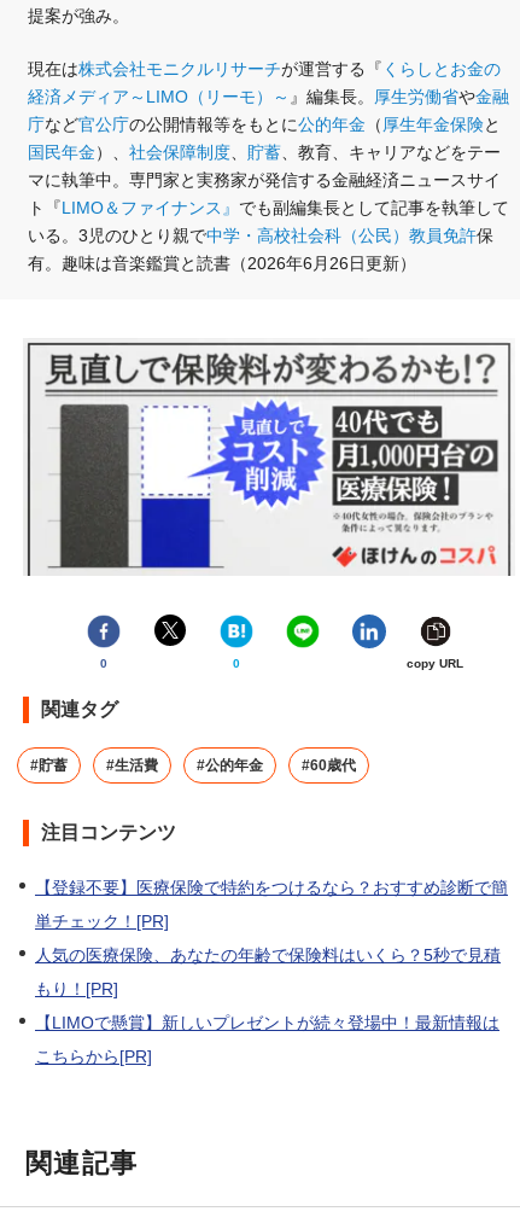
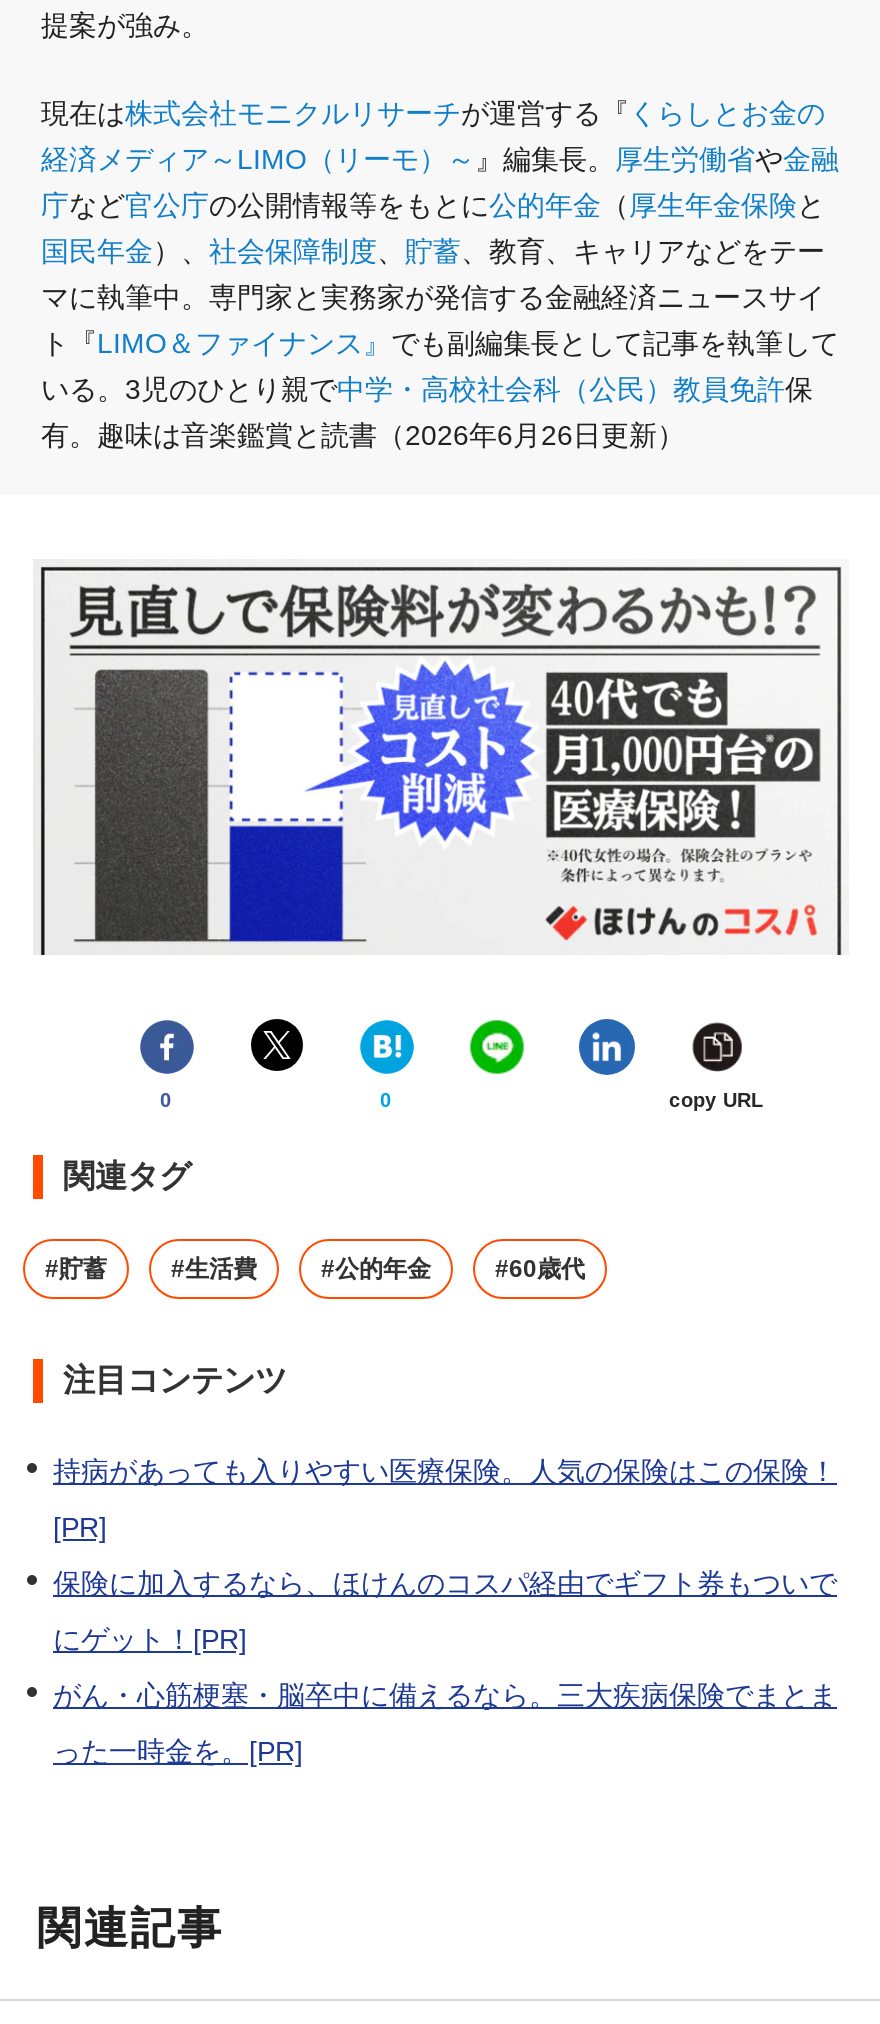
[35,878,508,897] 【登録不要】医療保険で特約をつけるなら？おすすめ診断で簡 -> [53,1454,837,1486] 持病があっても入りやすい医療保険。人気の保険はこの保険！
[35,912,169,931] 単チェック！[PR] -> [53,1510,107,1542] [PR]
[35,945,501,965] 人気の医療保険、あなたの年齢で保険料はいくら？5秒で見積 -> [53,1566,837,1598] 保険に加入するなら、ほけんのコスパ経由でギフト券もついで
[35,979,118,998] もり！[PR] -> [53,1622,247,1654] にゲット！[PR]
[35,1013,499,1032] 【LIMOで懸賞】新しいプレゼントが続々登場中！最新情報は -> [53,1678,837,1710] がん・心筋梗塞・脳卒中に備えるなら。三大疾病保険でまとま
[35,1047,152,1066] こちらから[PR] -> [53,1734,303,1766] った一時金を。[PR]

